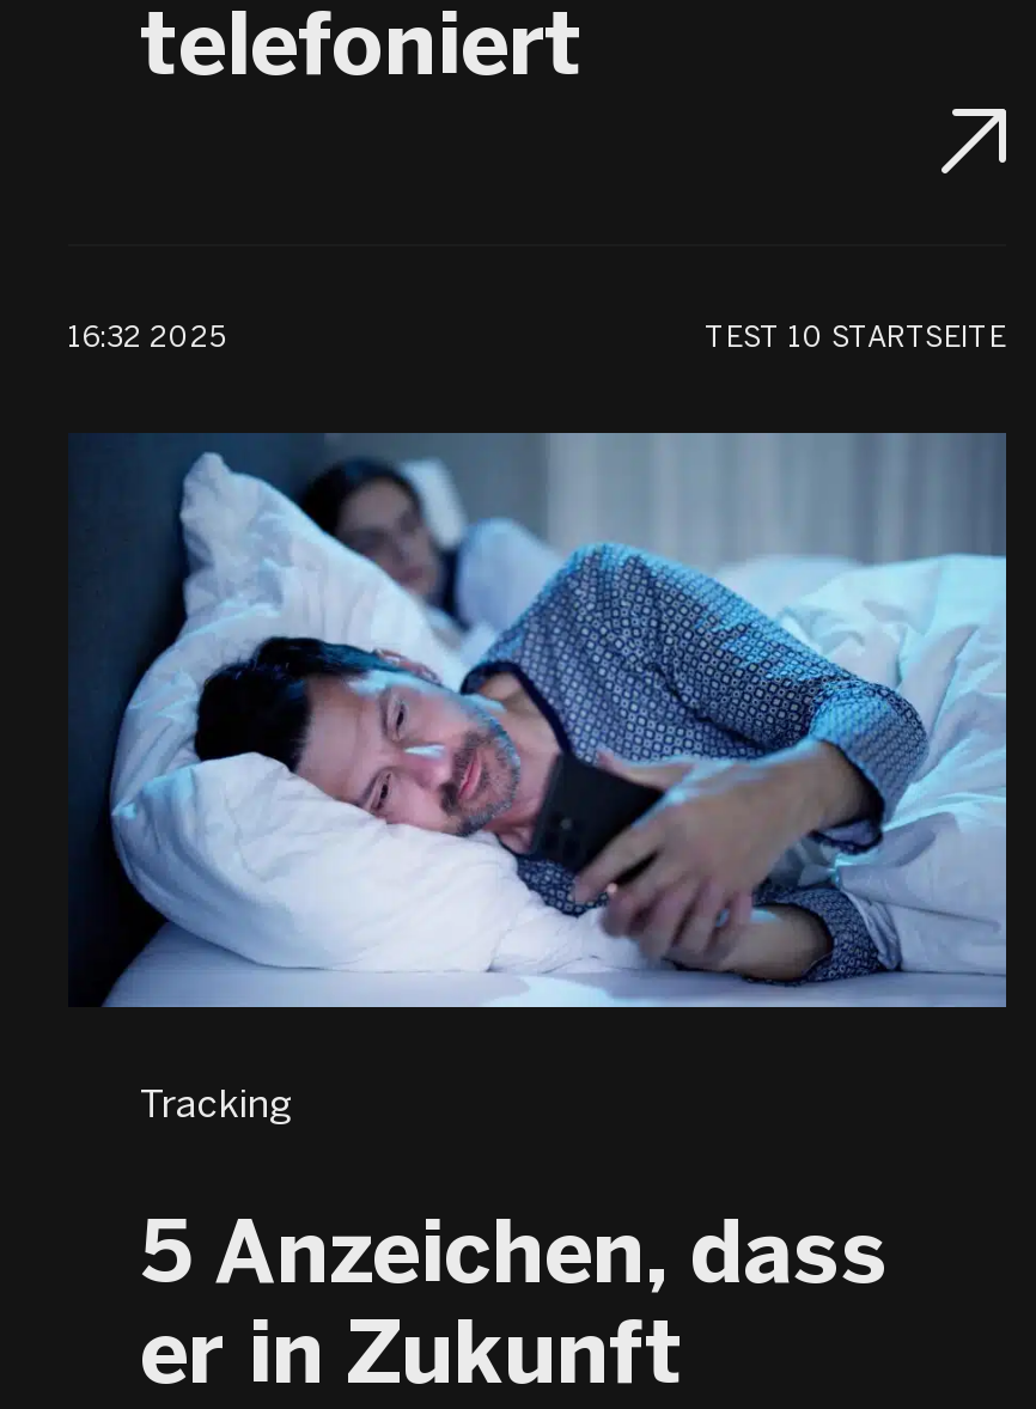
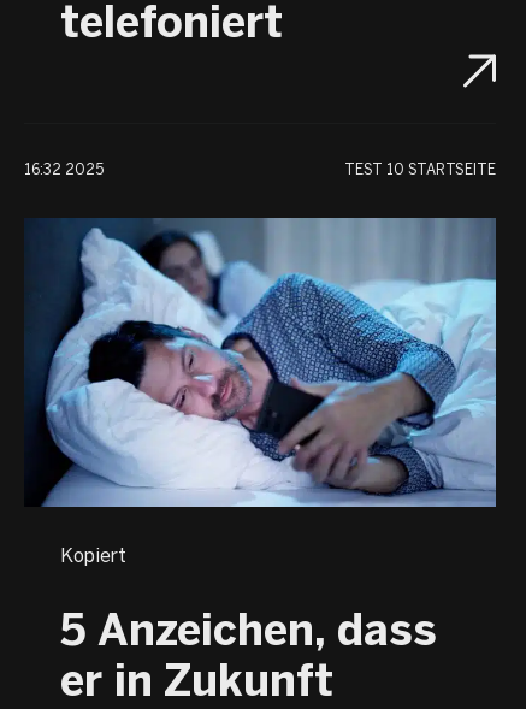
[140,1088,293,1124] Tracking -> [60,548,126,566] Kopiert

